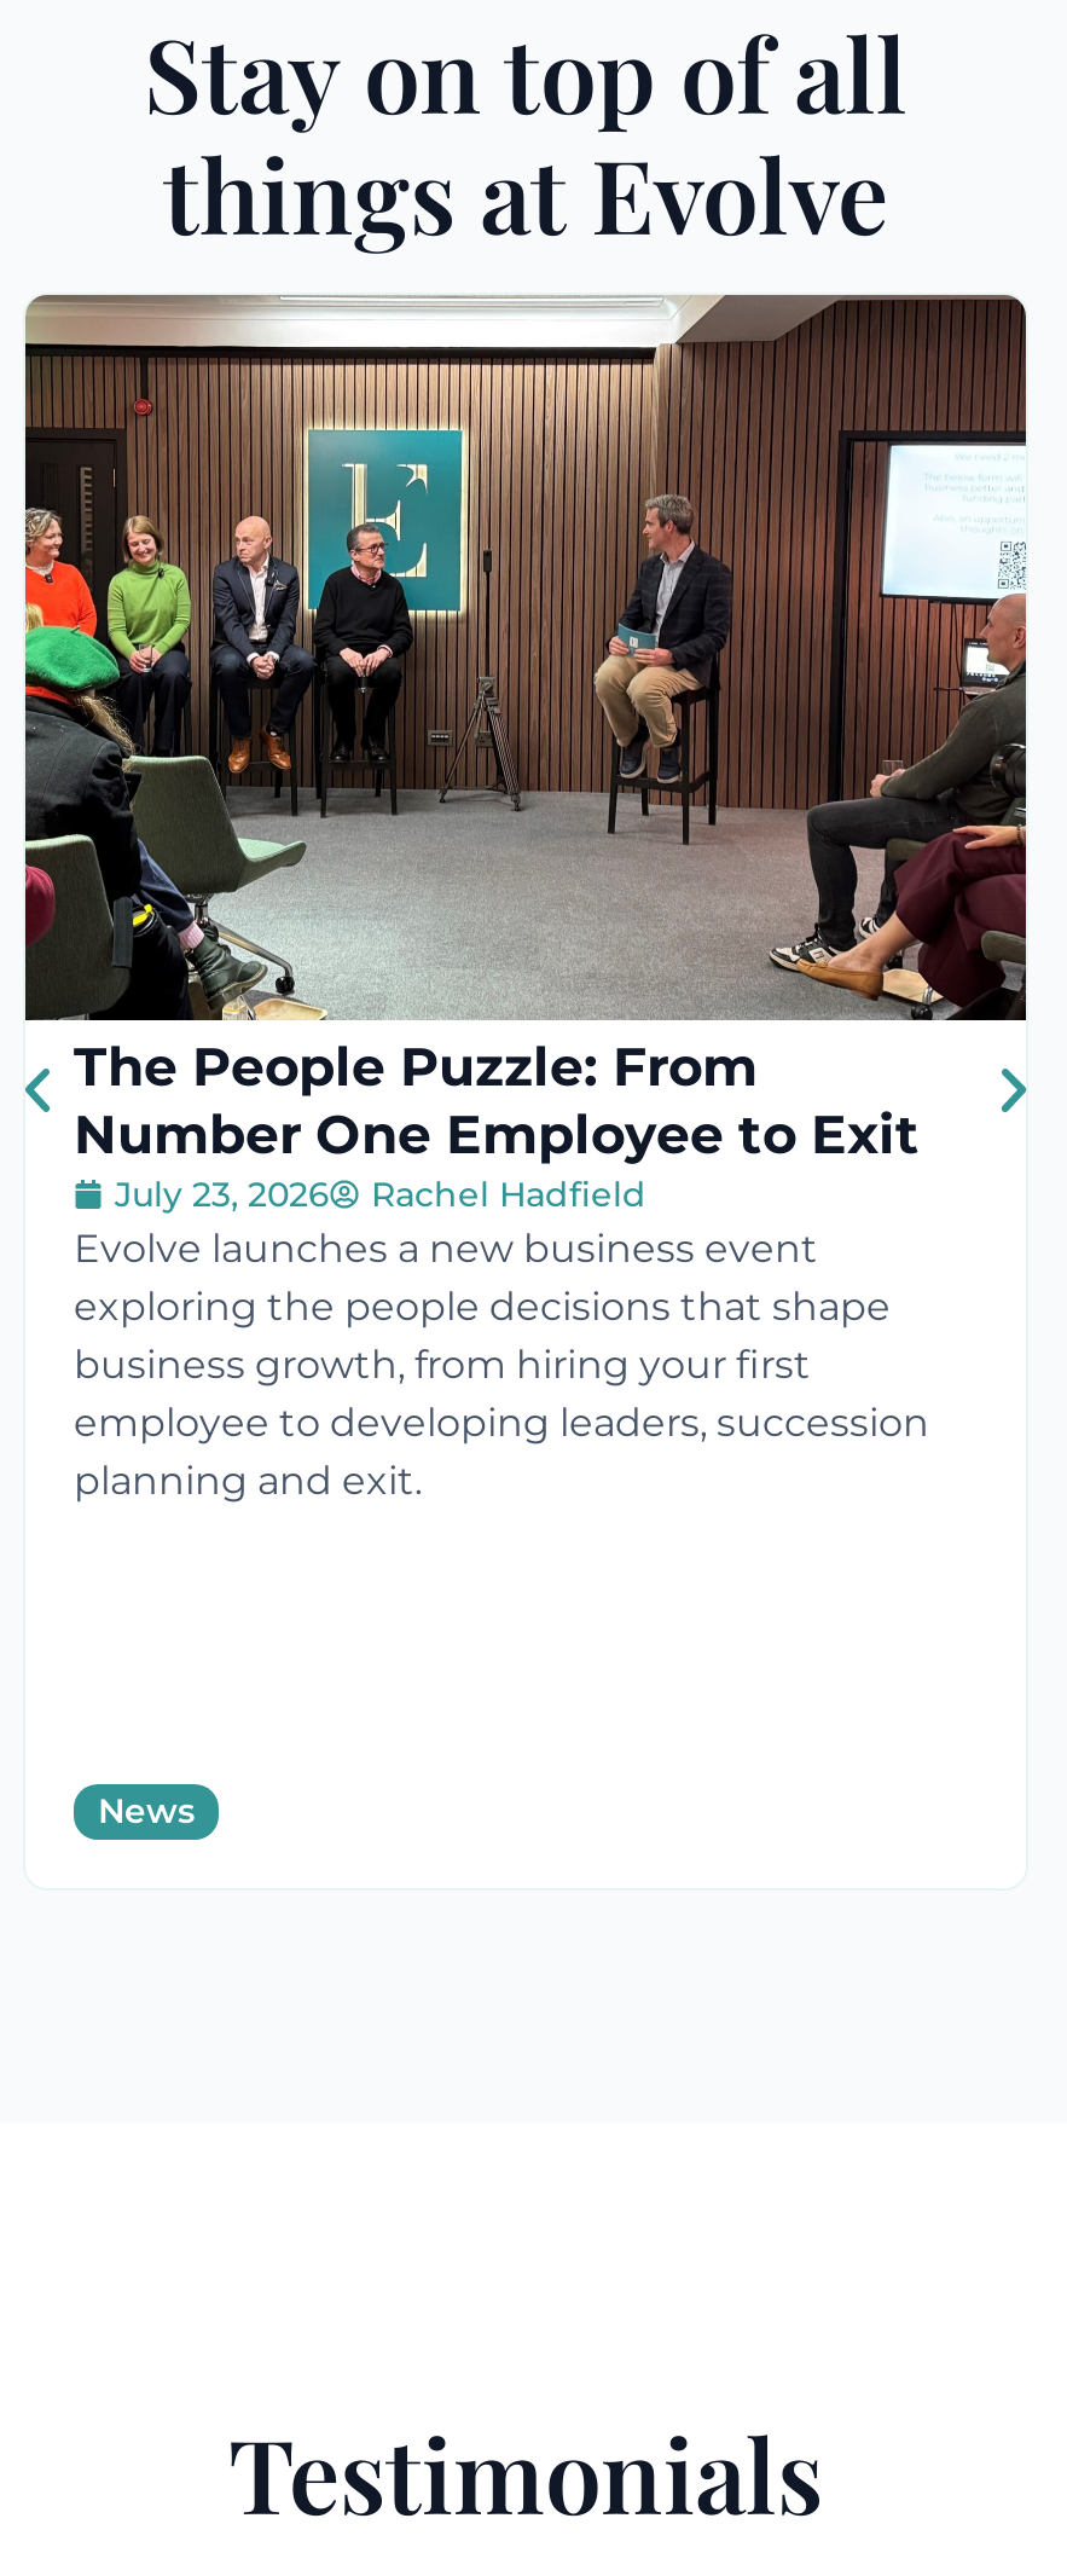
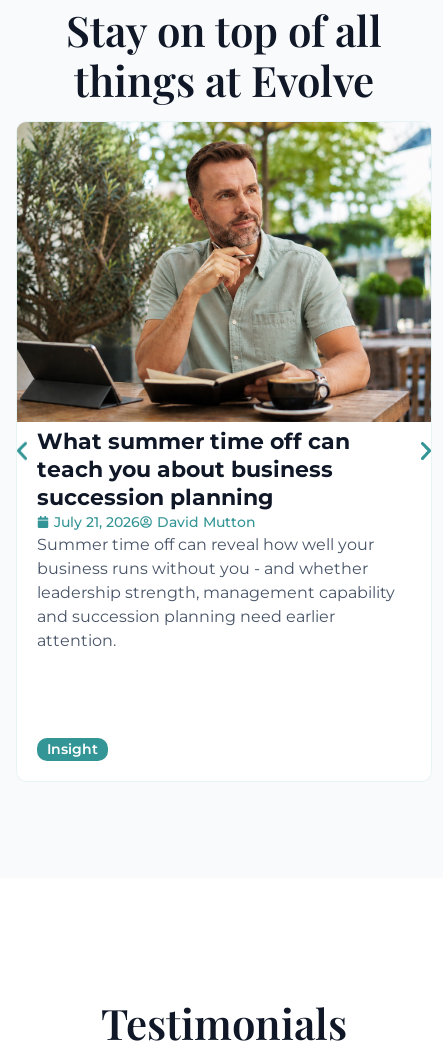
[23,293,1028,1503] [image] | The People Puzzle: From | Number One Employee to Exit | July 23, 2026 | Rachel Hadfield | Evolve launches a new business event | exploring the people decisions that shape | business growth, from hiring your first | employee to developing leaders, succession | planning and exit. -> [16,121,432,650] [image] | What summer time off can | teach you about business | succession planning | July 21, 2026 | David Mutton | Summer time off can reveal how well your | business runs without you - and whether | leadership strength, management capability | and succession planning need earlier | attention.
[98,1788,195,1832] News -> [47,740,98,758] Insight

